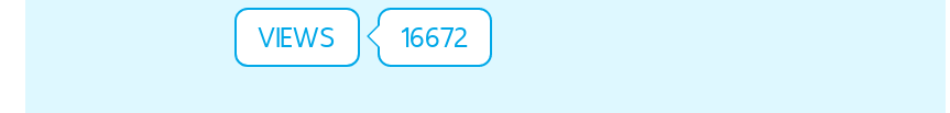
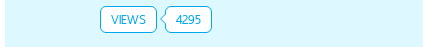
[258,11,467,59] VIEWS 16672 -> [111,7,201,29] VIEWS 4295

